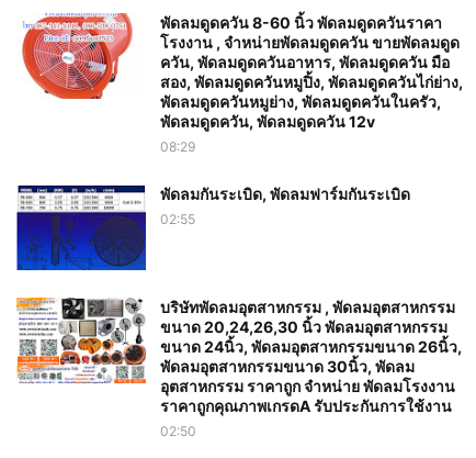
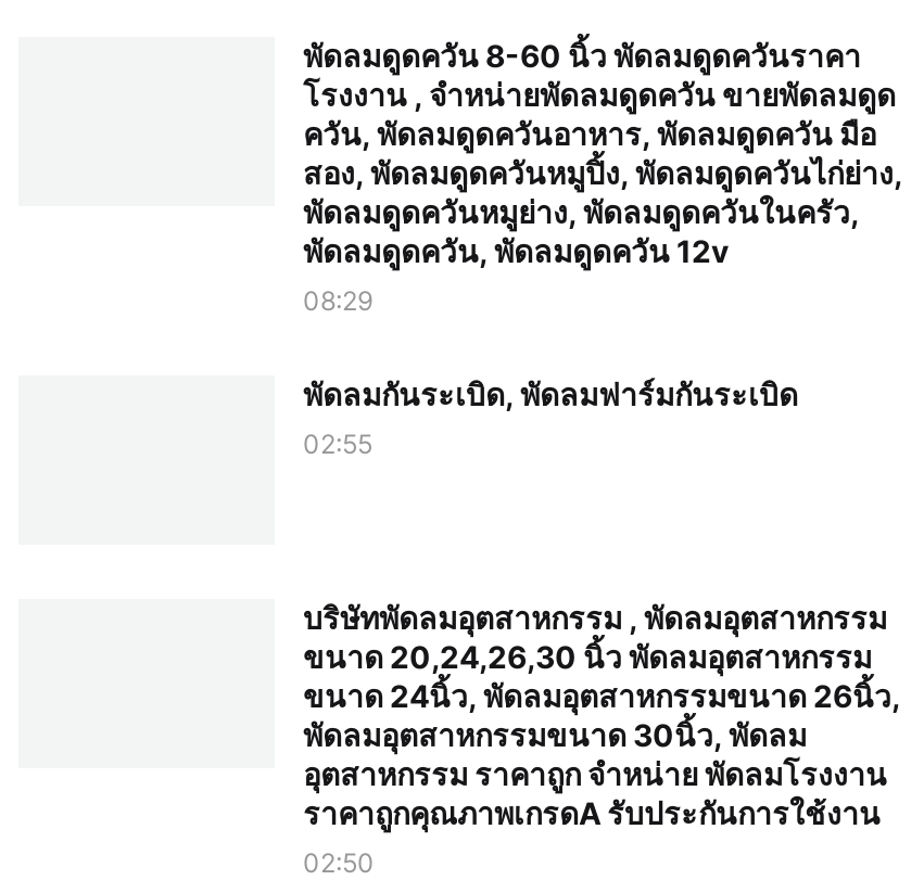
[21,12,133,100] [image] -> none
[15,185,147,271] [image] -> none
[15,297,147,384] [image] -> none

